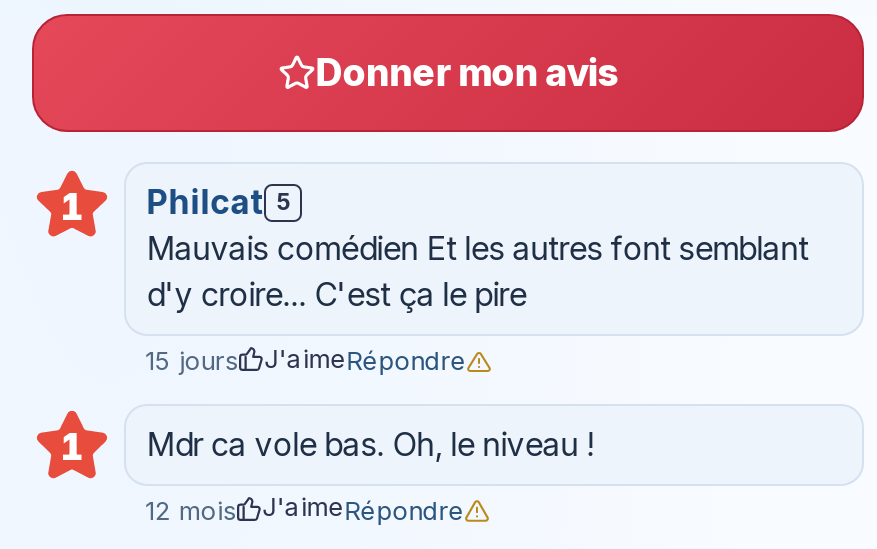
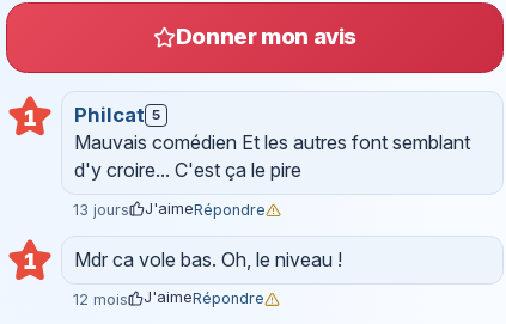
[145,343,466,377] 15 jours J'aimeRépondre -> [73,199,266,219] 13 jours J'aimeRépondre

